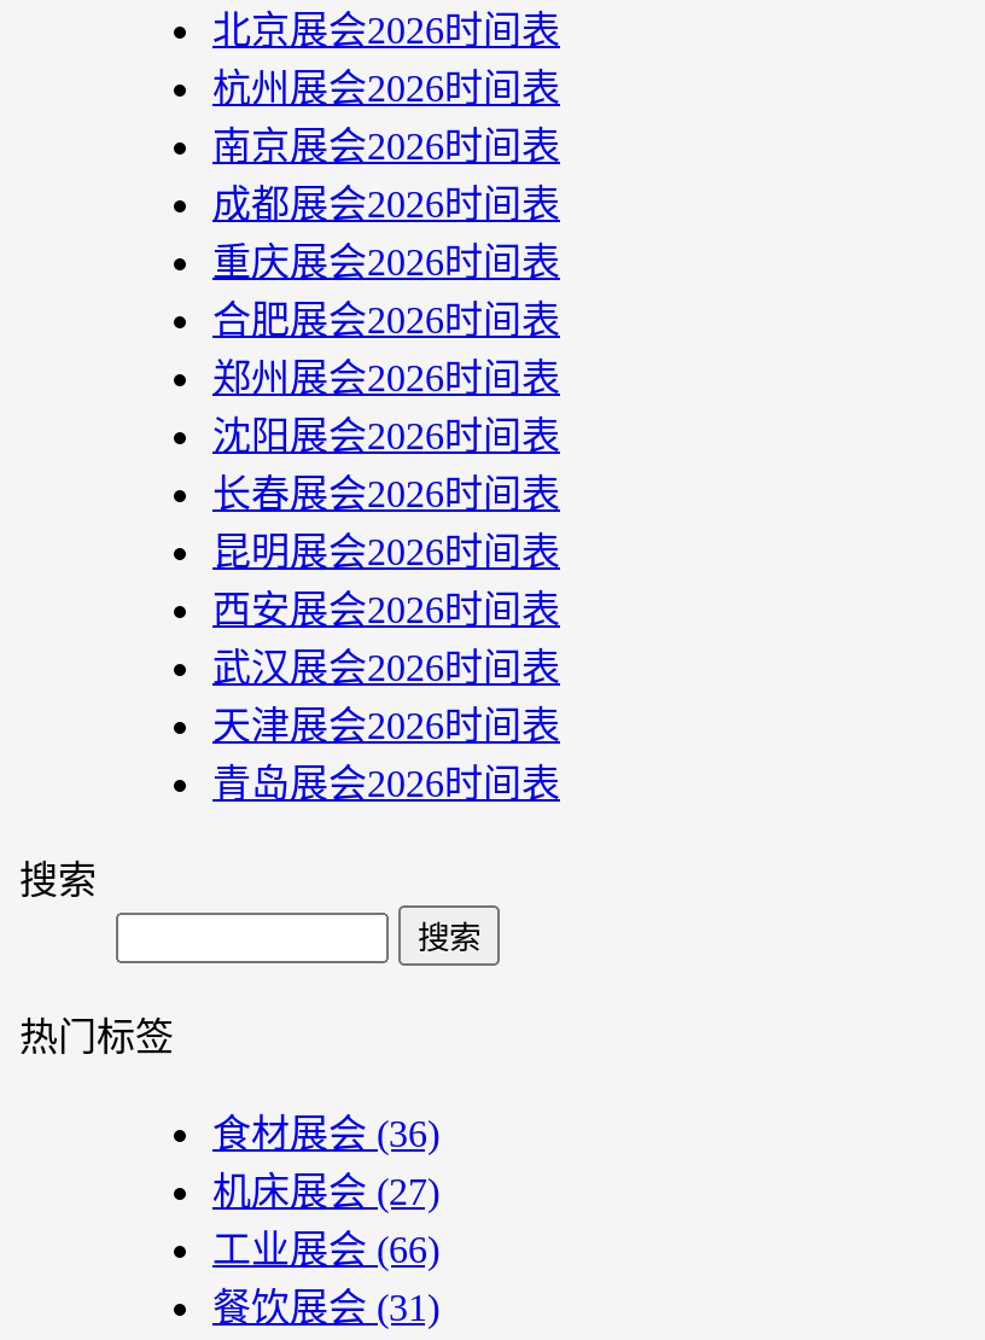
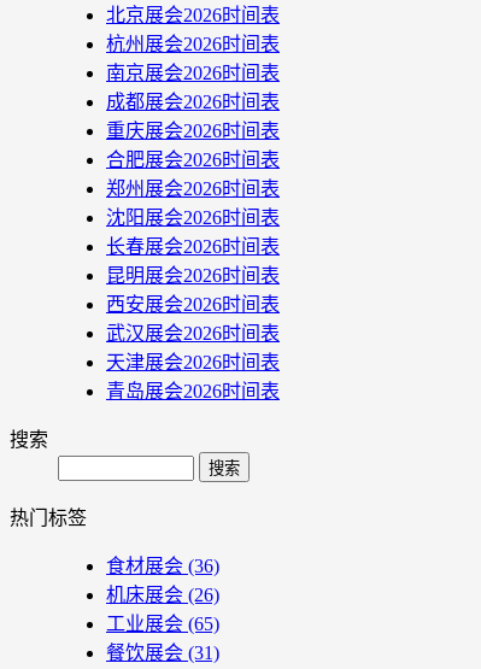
[212,1171,439,1212] 机床展会(27) -> [106,585,219,605] 机床展会(26)
[212,1229,439,1270] 工业展会(66) -> [106,614,219,634] 工业展会(65)

